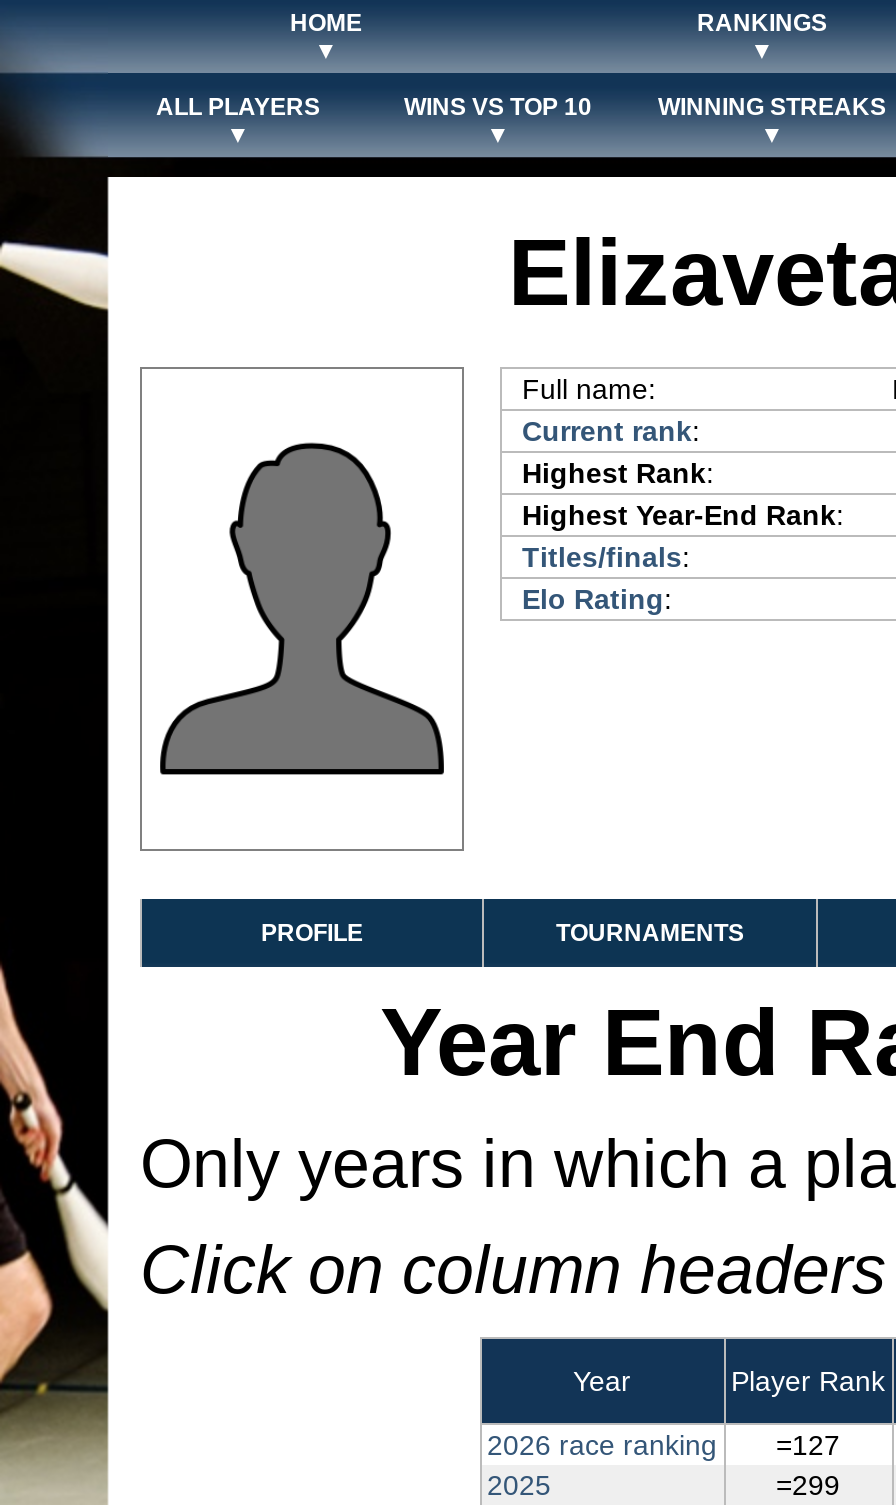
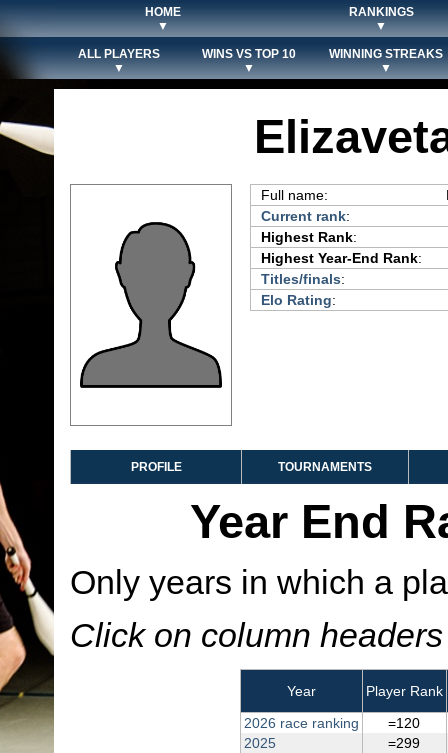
[487,1429,840,1461] 2026 race ranking =127 -> [243,715,420,731] 2026 race ranking =120

